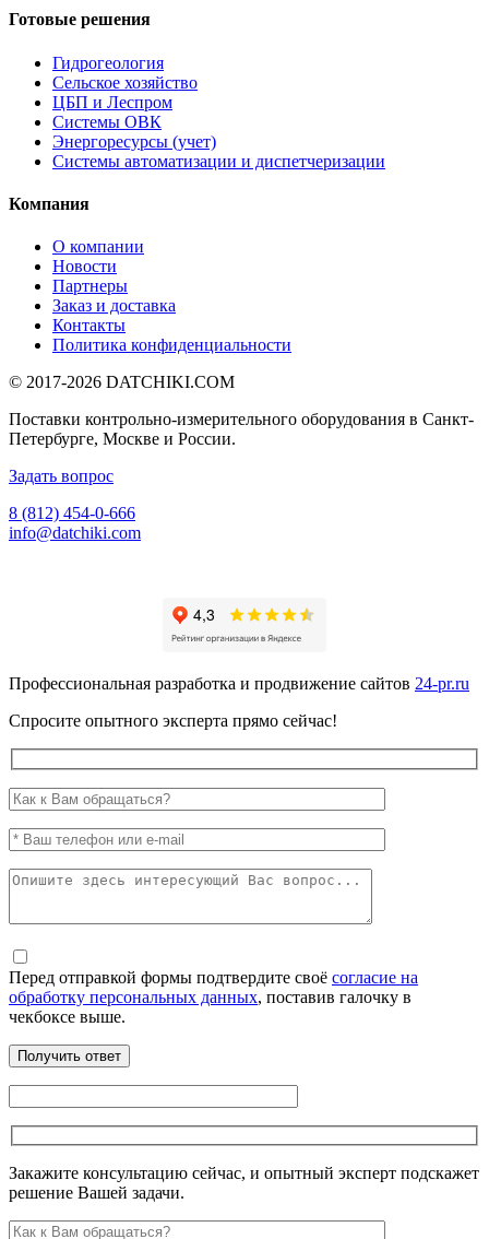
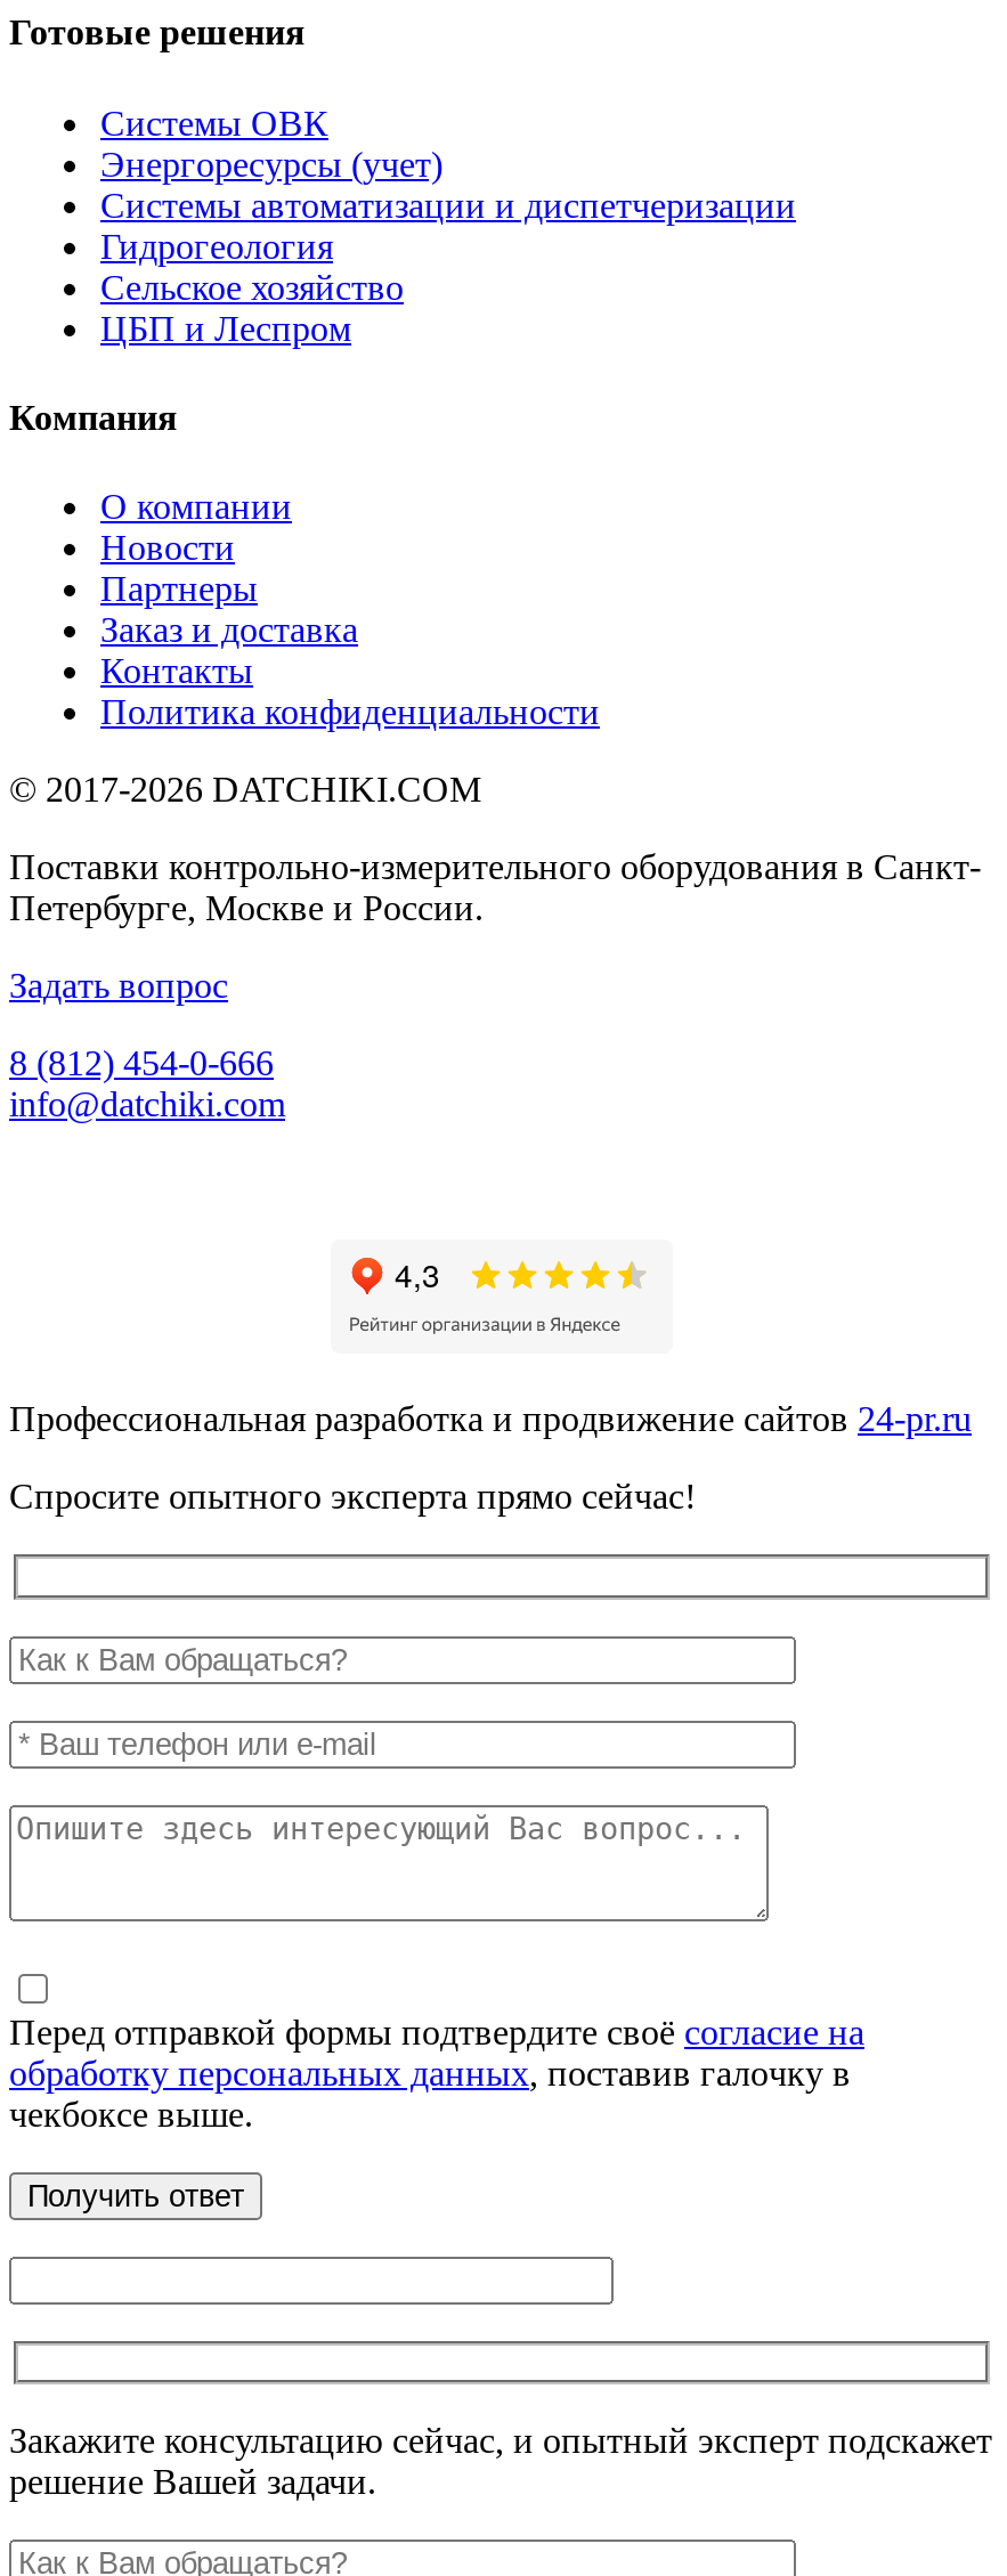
moved [52,53,198,111] -> [100,226,404,347]: Гидрогеология | Сельское хозяйство | ЦБП и Леспром
moved [52,112,385,170] -> [100,103,796,224]: Системы ОВК | Энергоресурсы (учет) | Системы автоматизации и диспетчеризации

